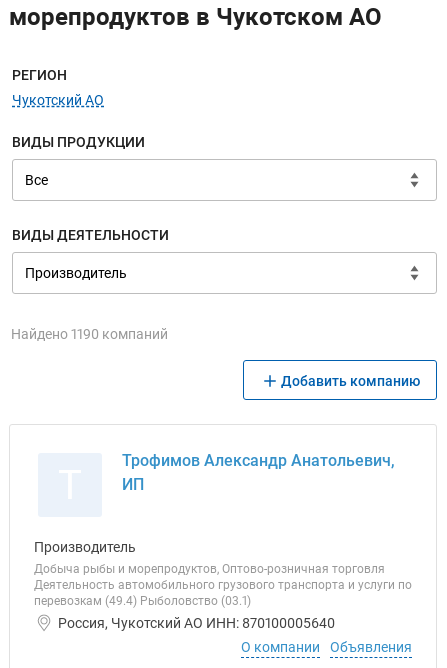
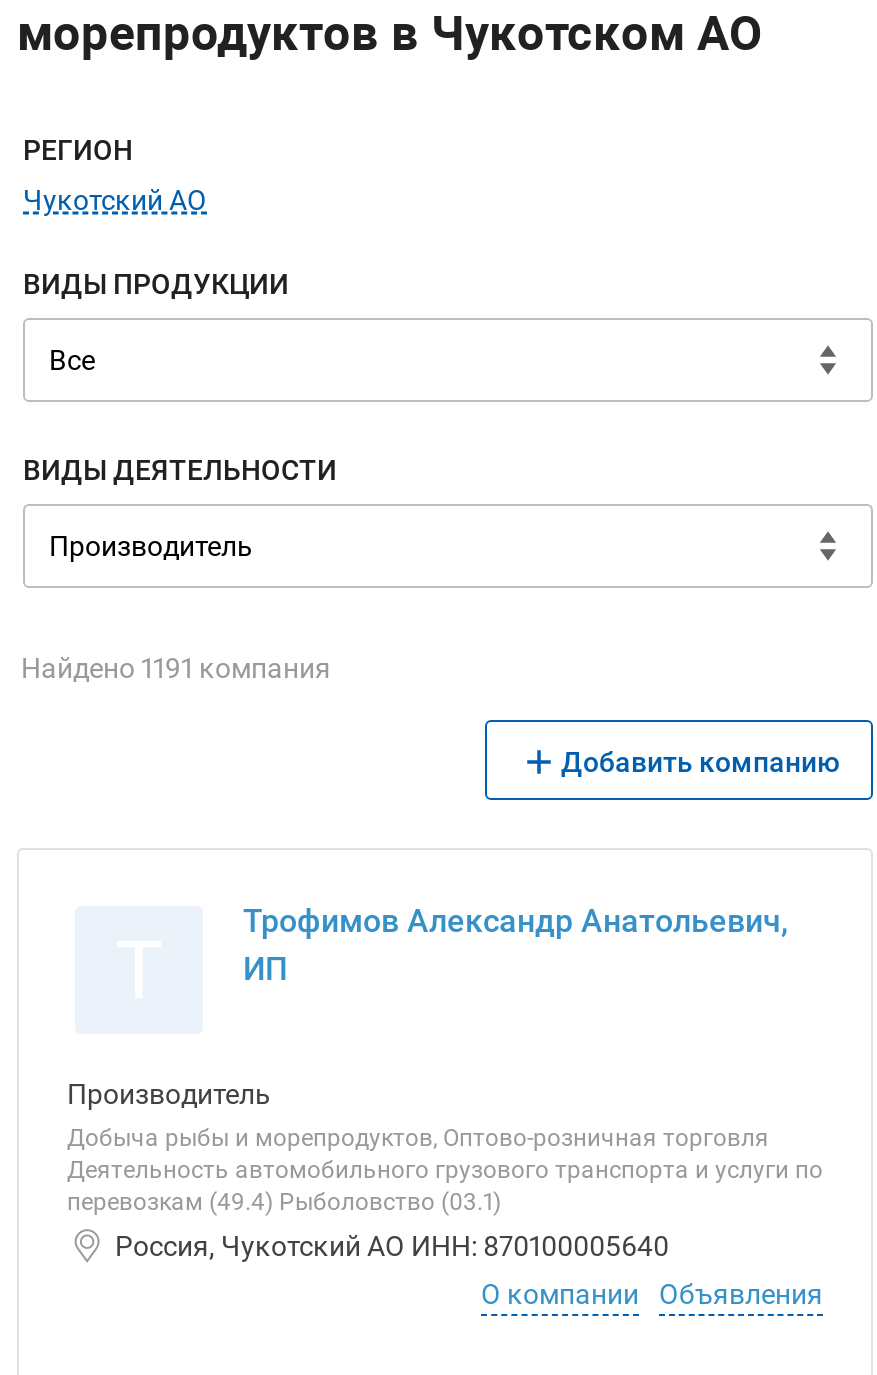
[11,326,168,342] Найдено 1190 компаний -> [21,652,331,684] Найдено 1191 компания

